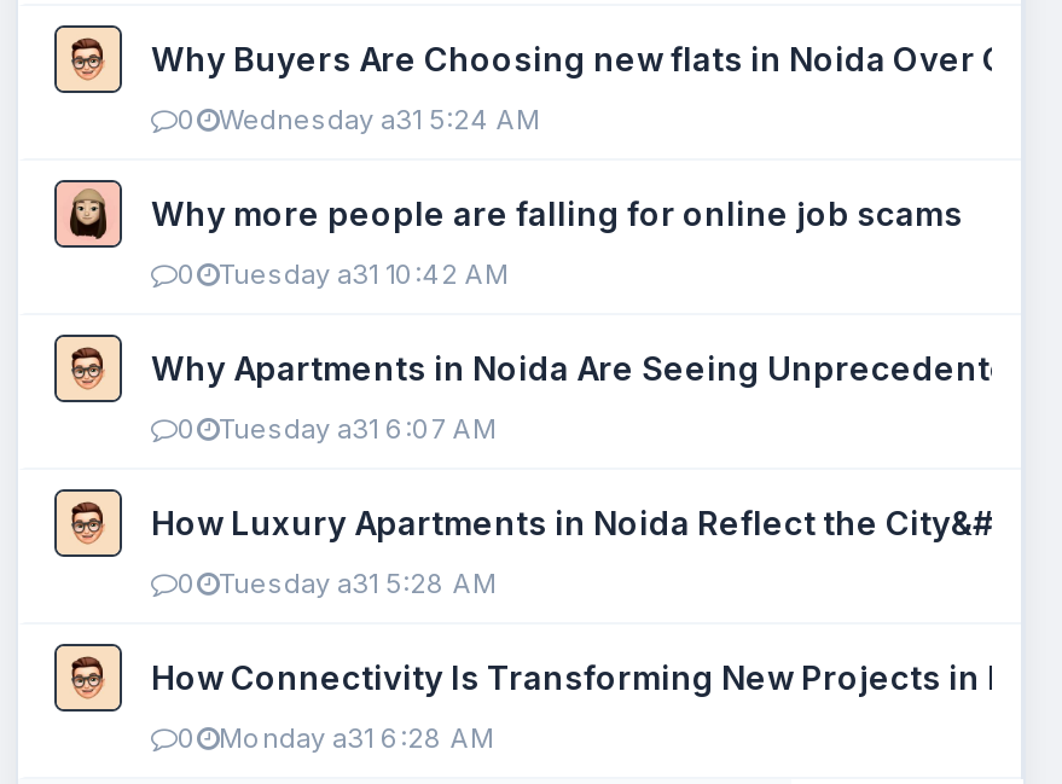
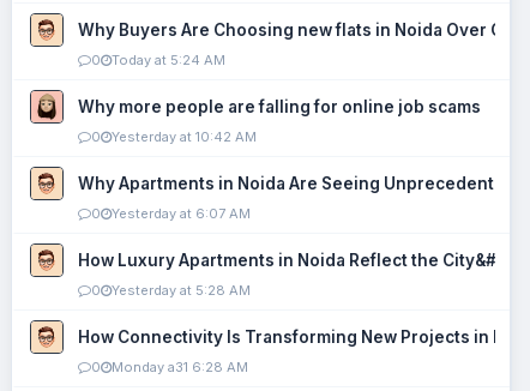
[219,103,540,137] Wednesday a31 5:24 AM -> [112,52,225,68] Today at 5:24 AM
[219,257,509,291] Tuesday a31 10:42 AM -> [112,128,257,145] Yesterday at 10:42 AM
[219,412,497,446] Tuesday a31 6:07 AM -> [112,205,251,222] Yesterday at 6:07 AM
[219,567,497,600] Tuesday a31 5:28 AM -> [112,282,251,299] Yesterday at 5:28 AM

